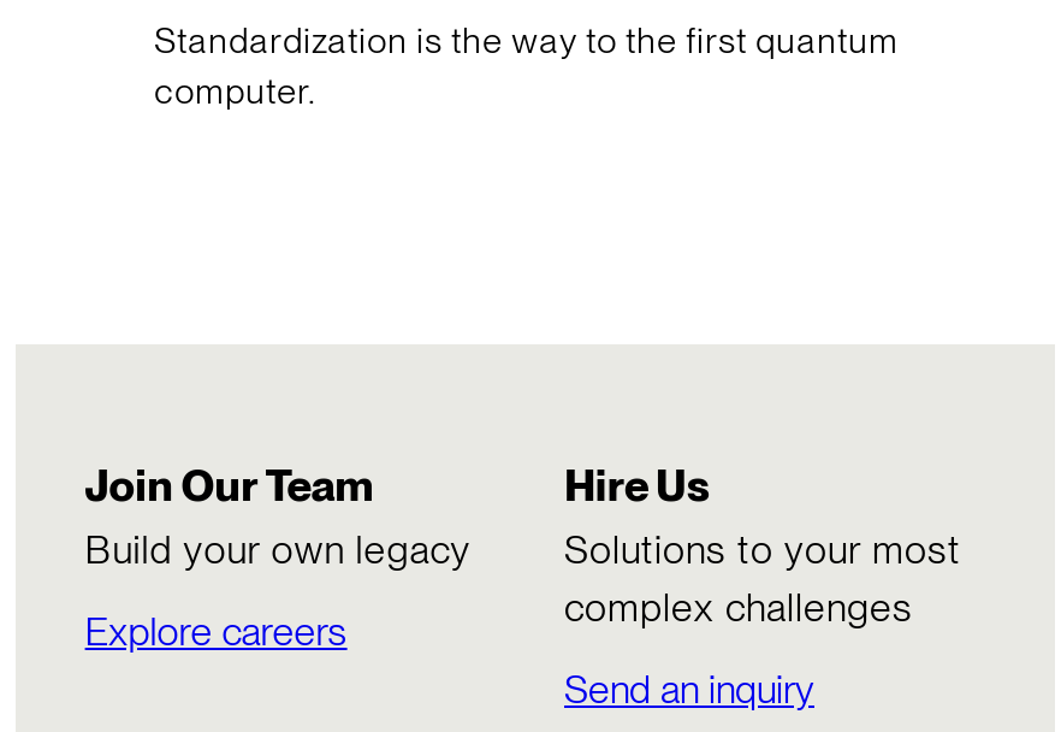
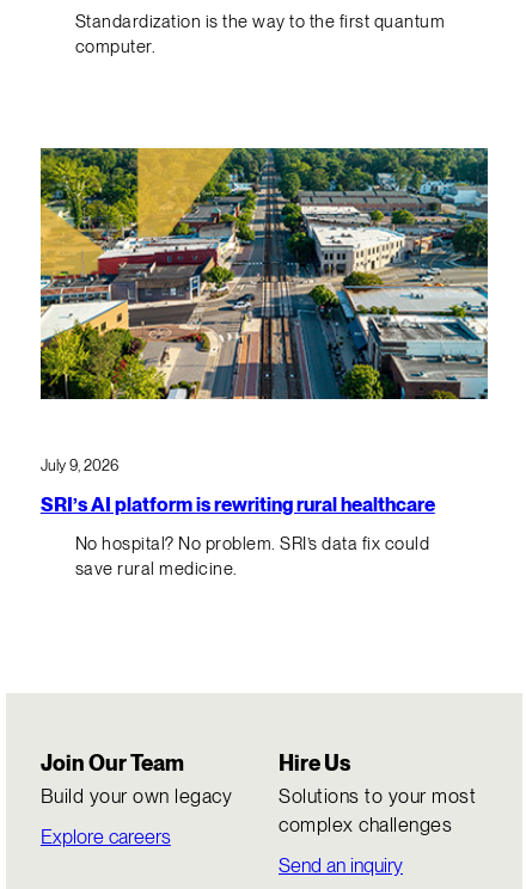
none -> [39,147,489,400] [image]
none -> [40,457,435,580] July 9, 2026 | SRI’s AI platform is rewriting rural healthcare | No hospital? No problem. SRI’s data fix could | save rural medicine.

